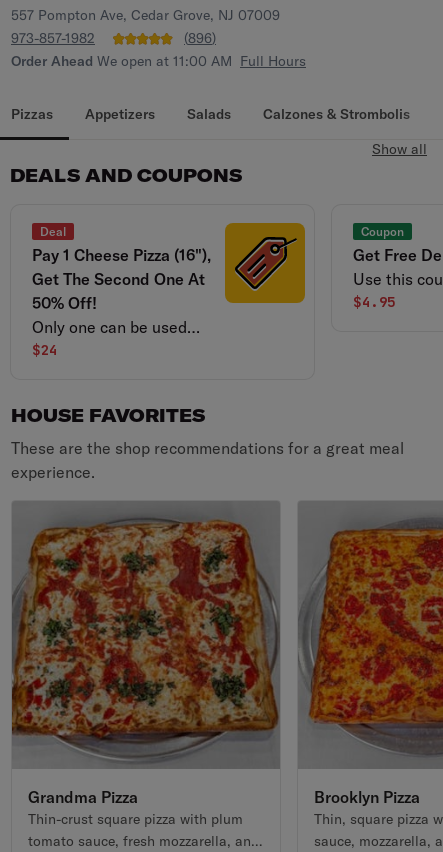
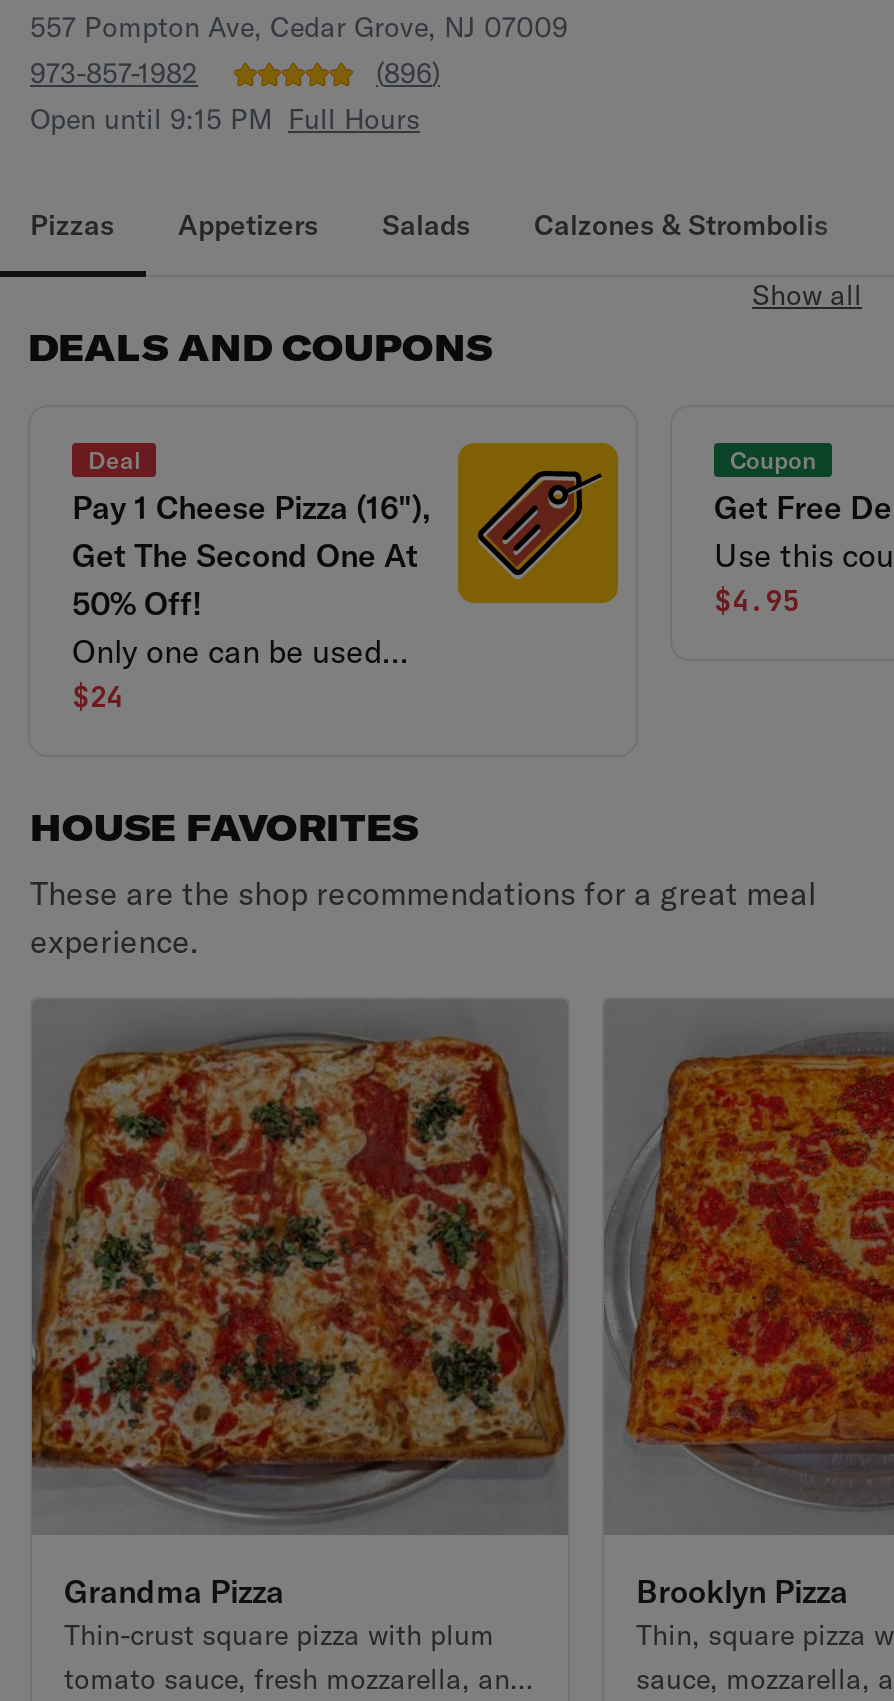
[11,52,306,70] Order Ahead We open at 11:00 AM Full Hours -> [30,101,420,137] Open until 9:15 PM Full Hours

